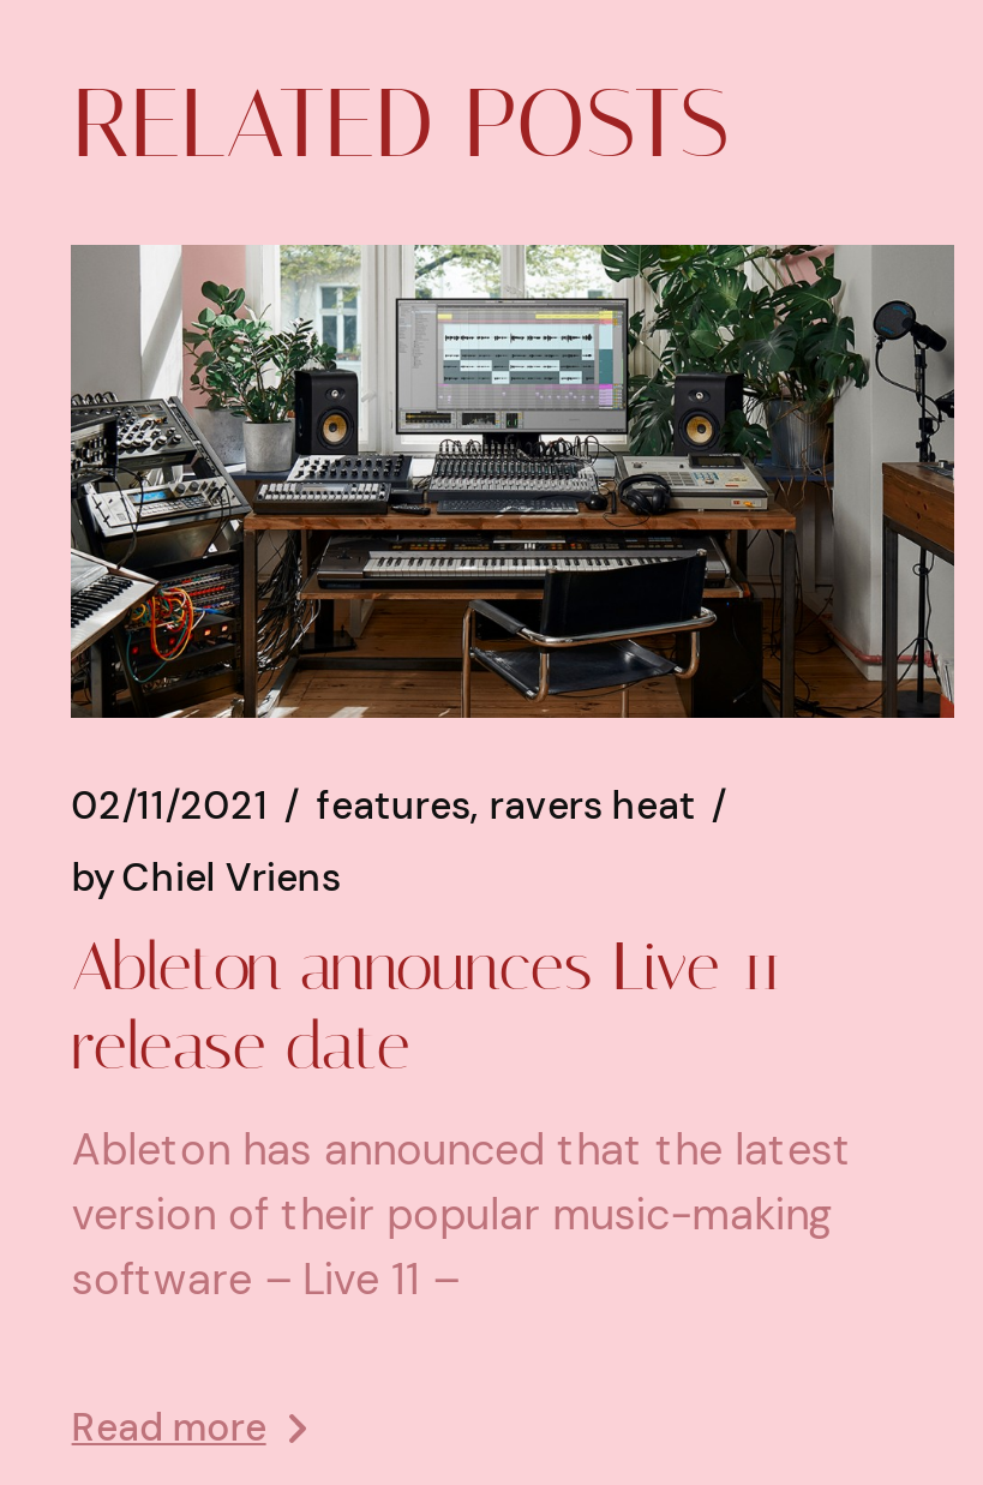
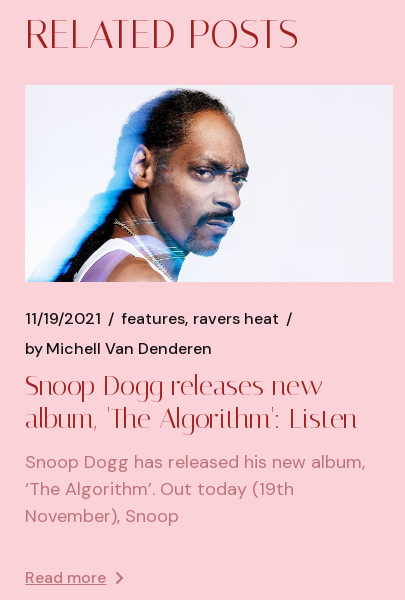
[68,242,957,831] [image] | 02/11/2021 features ravers heat -> [25,85,393,329] [image] | 11/19/2021 features ravers heat
[72,853,782,1086] by Chiel Vriens | Ableton announces Live 11 | release date -> [25,338,357,435] by Michell Van Denderen | Snoop Dogg releases new | album, 'The Algorithm': Listen
[72,1122,852,1309] Ableton has announced that the latest | version of their popular music-making | software – Live 11 – -> [25,450,365,528] Snoop Dogg has released his new album, | ‘The Algorithm’. Out today (19th | November), Snoop

